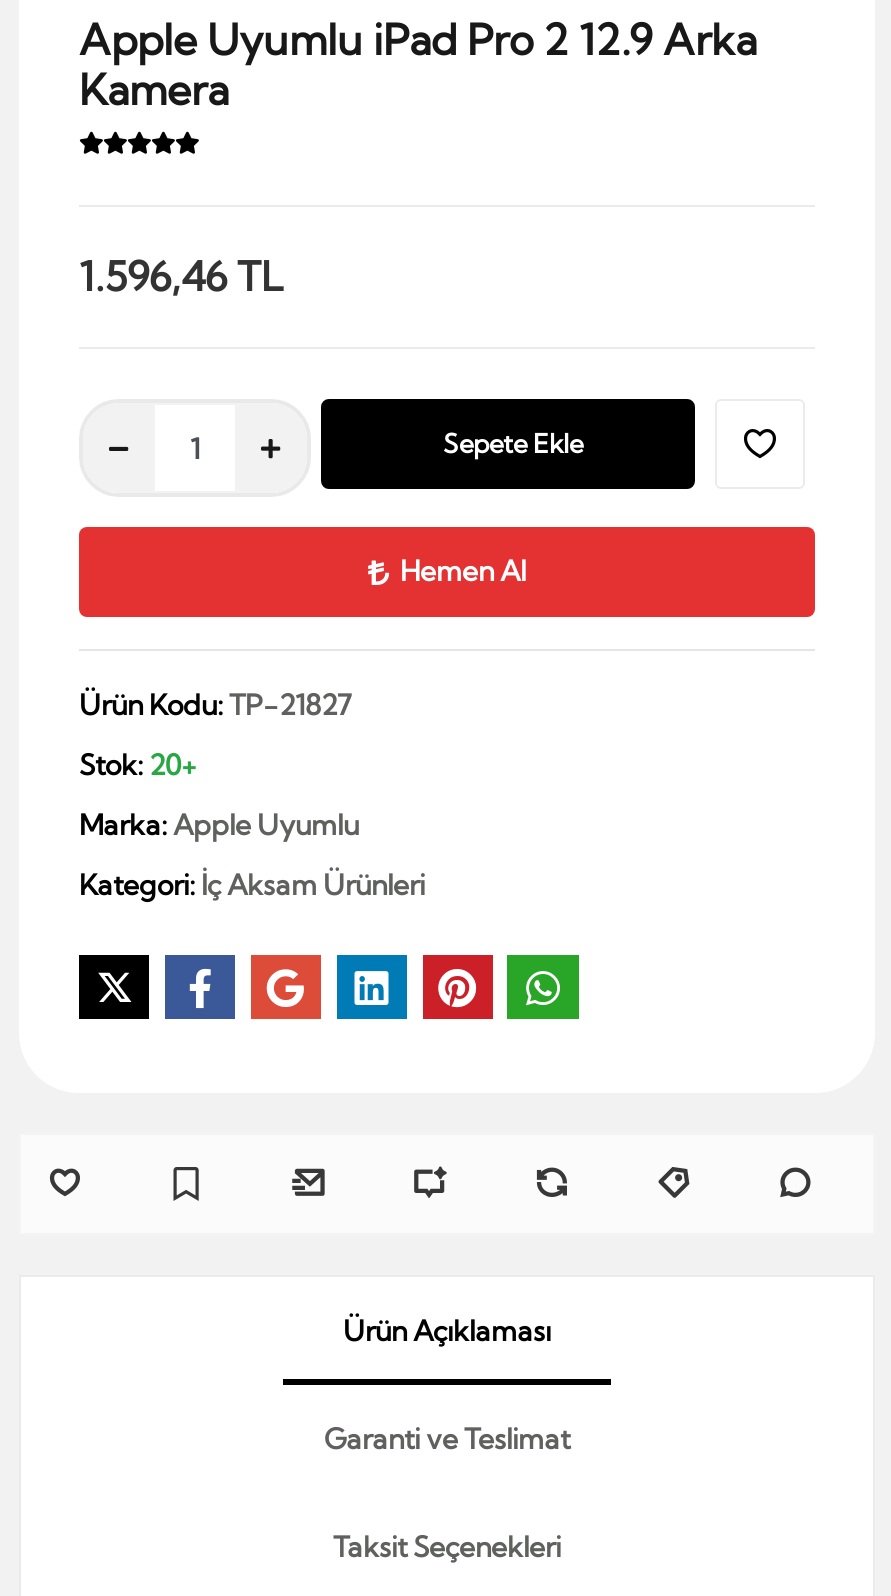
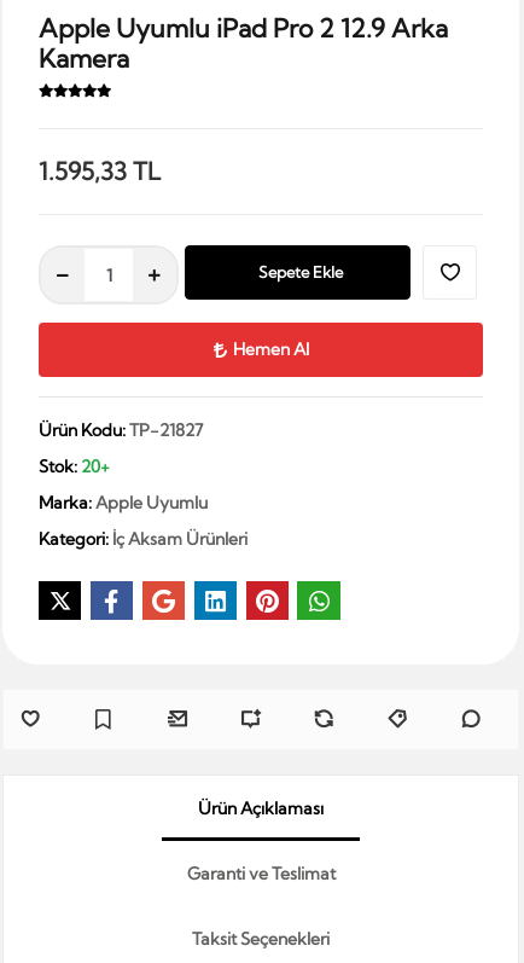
[79,252,283,302] 1.596,46 TL -> [39,156,161,187] 1.595,33 TL

